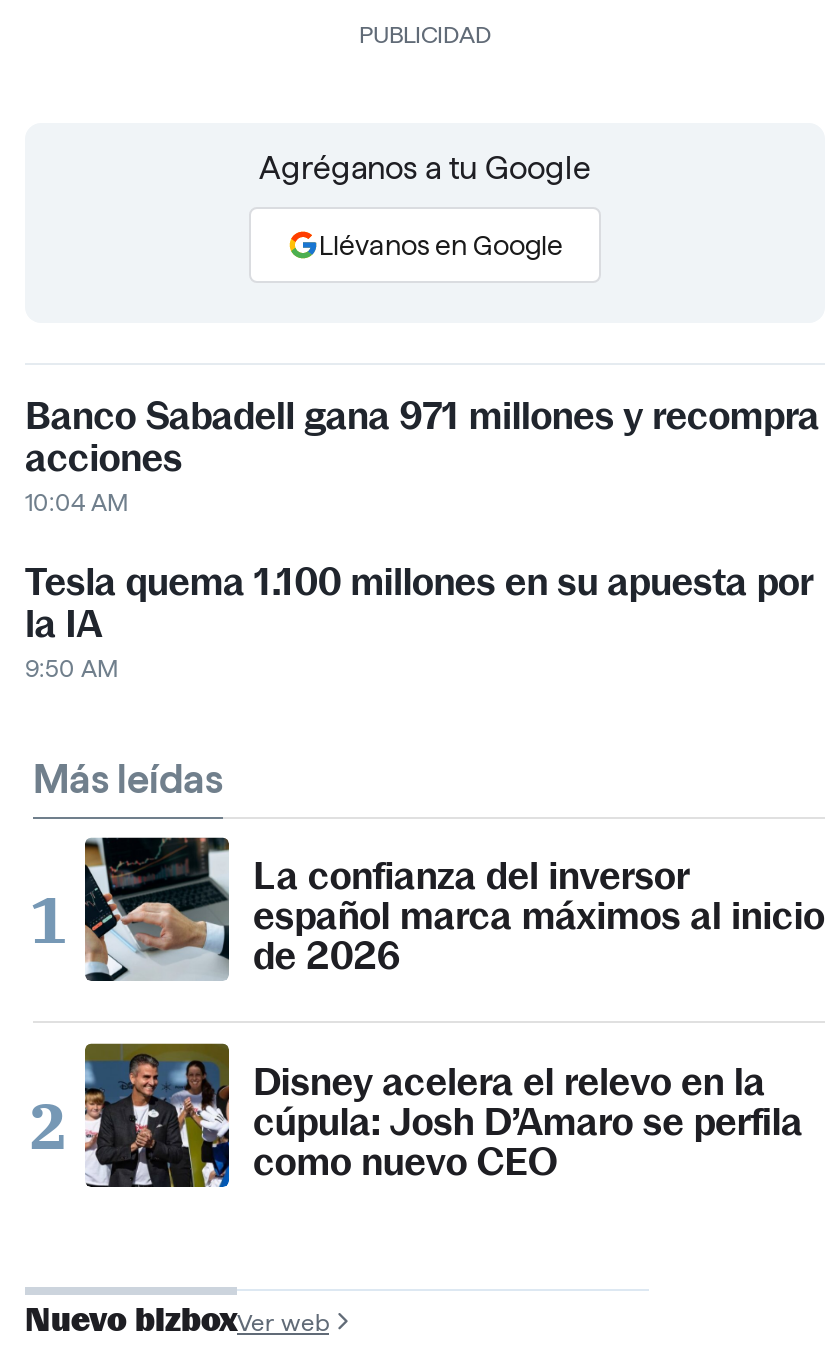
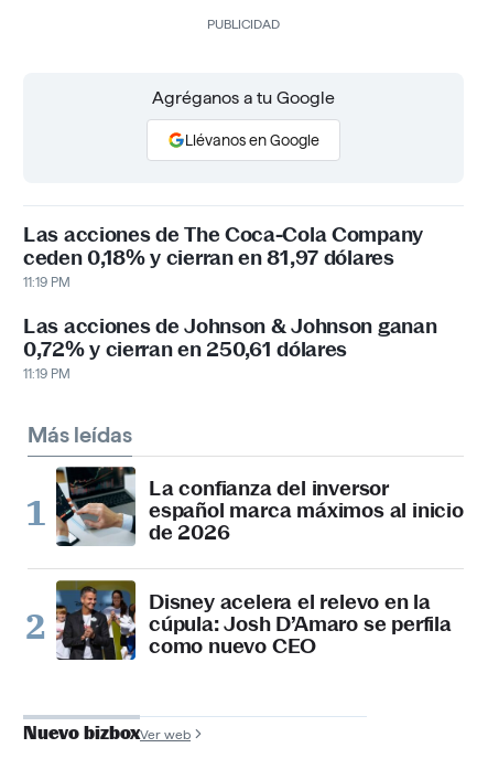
[25,393,819,515] Banco Sabadell gana 971 millones y recompra | acciones | 10:04 AM -> [23,222,423,289] Las acciones de The Coca-Cola Company | ceden 0,18% y cierran en 81,97 dólares | 11:19 PM
[25,559,813,681] Tesla quema 1.100 millones en su apuesta por | la IA | 9:50 AM -> [23,314,437,381] Las acciones de Johnson & Johnson ganan | 0,72% y cierran en 250,61 dólares | 11:19 PM

